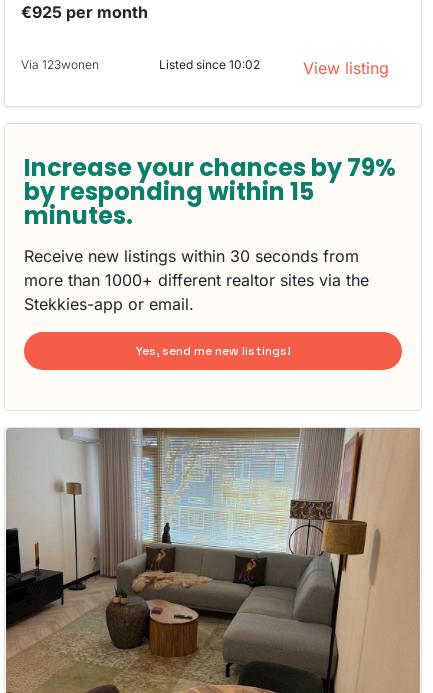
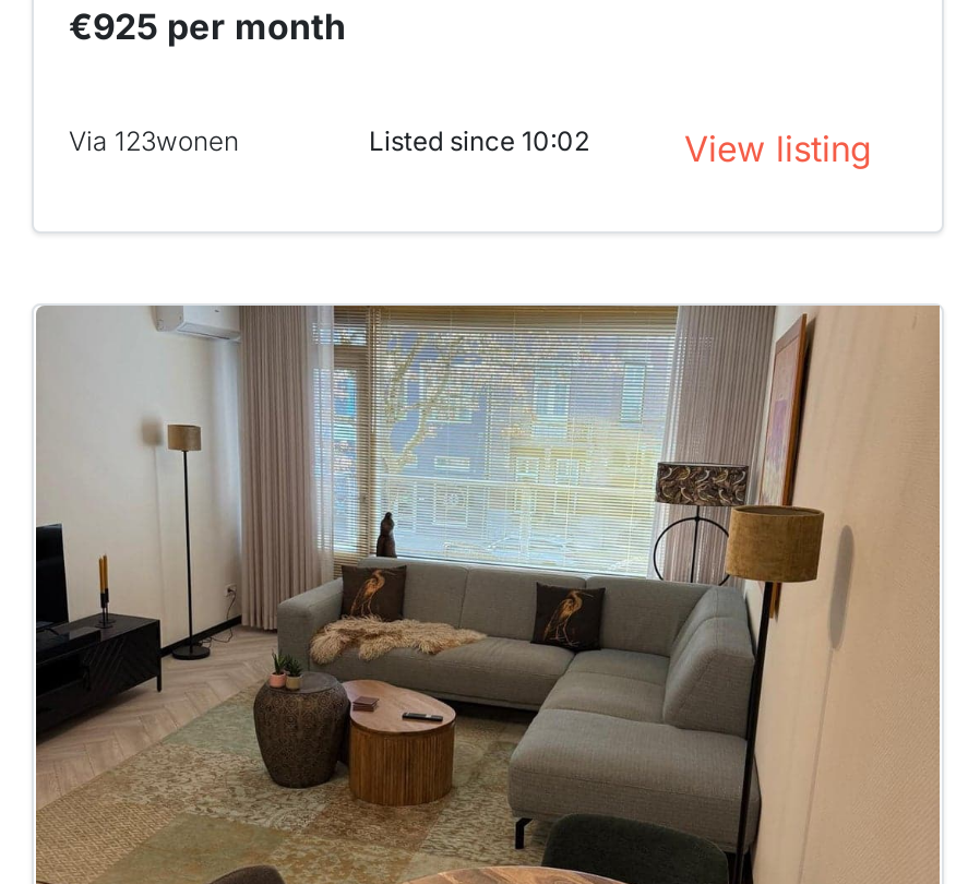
[24,151,396,359] Increase your chances by 79% | by responding within 15 | minutes. | Receive new listings within 30 seconds from | more than 1000+ different realtor sites via the | Stekkies-app or email. | Yes, send me new listings! -> none

